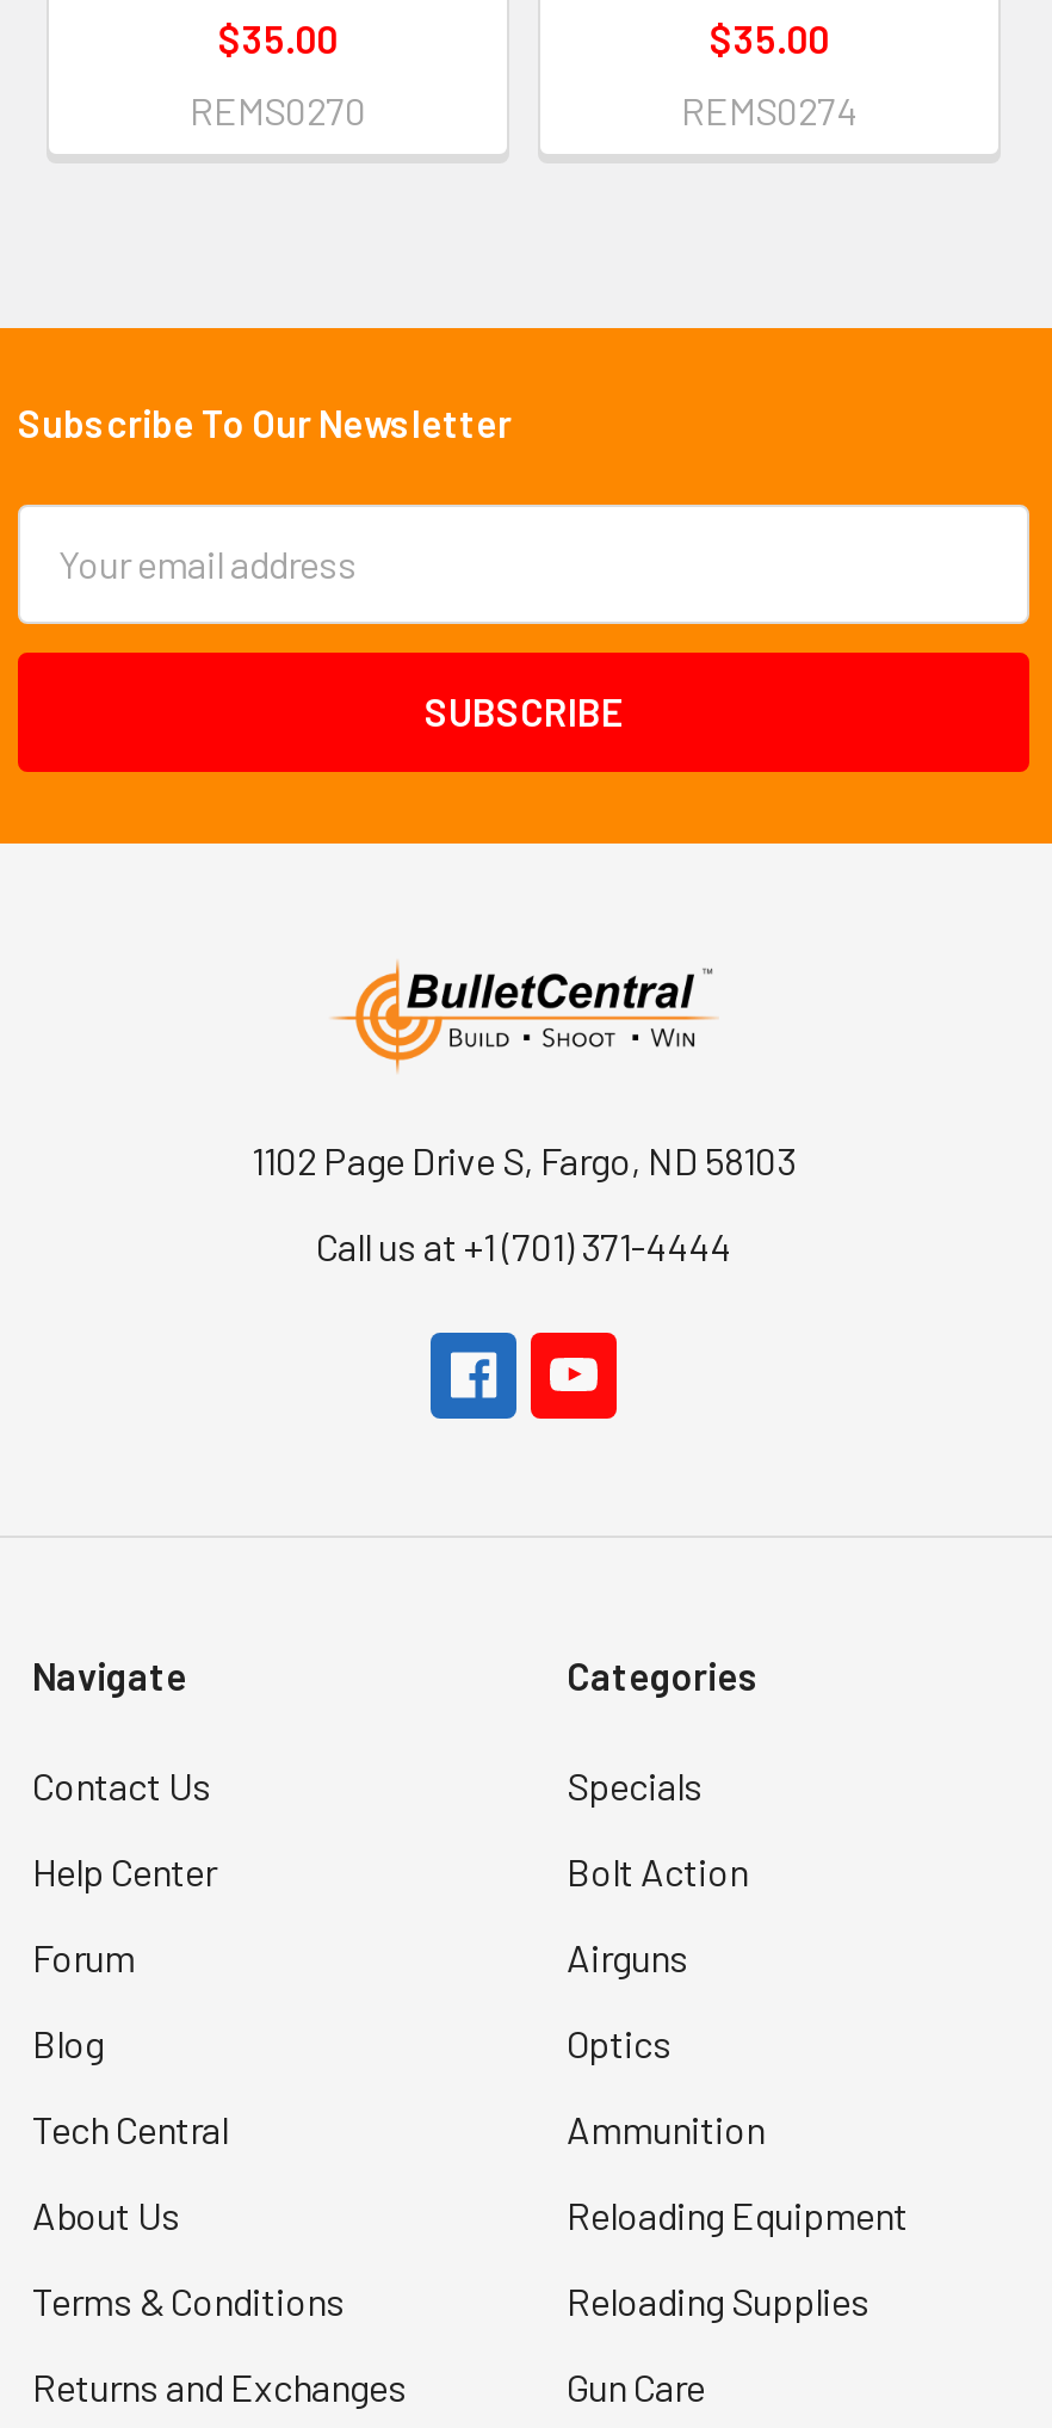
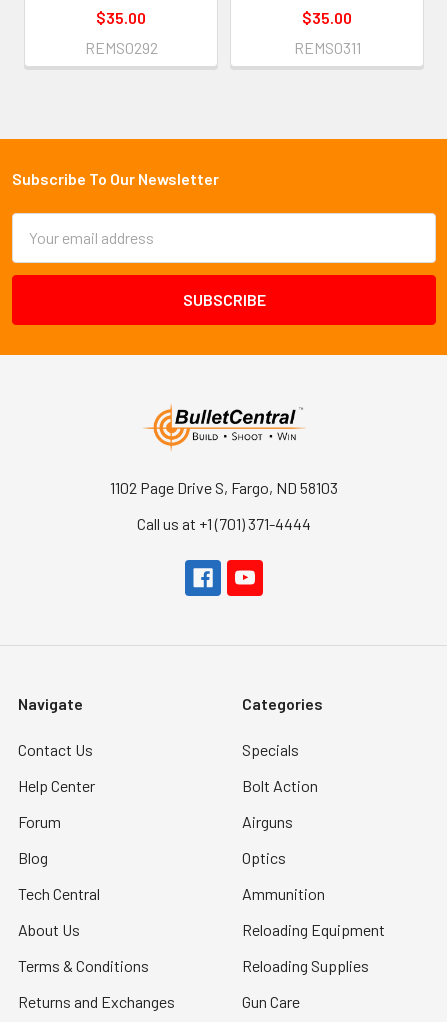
[190,87,366,132] REMS0270 -> [84,38,157,57] REMS0292
[681,87,858,132] REMS0274 -> [293,38,360,57] REMS0311

